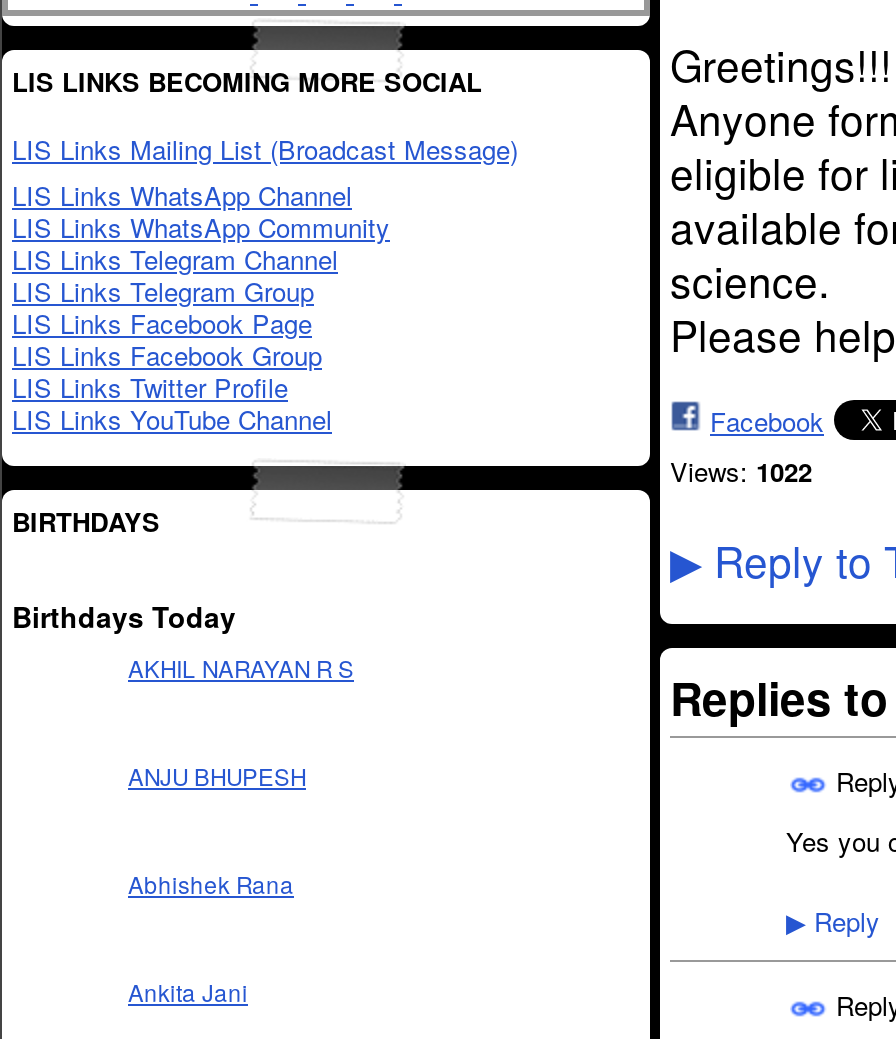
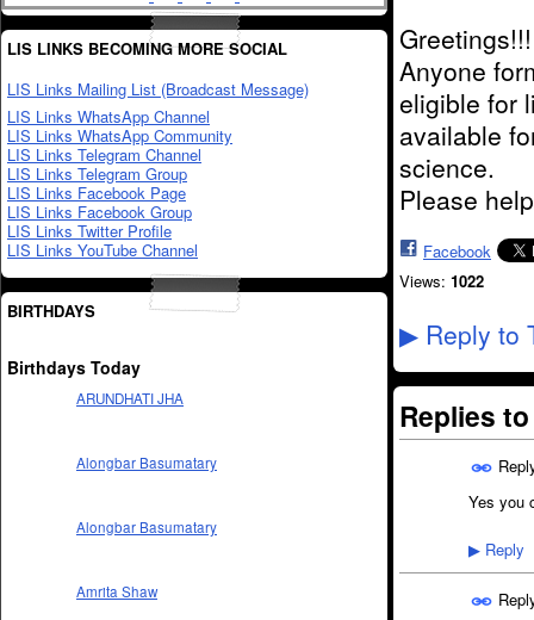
[128,652,354,684] AKHIL NARAYAN R S -> [76,389,184,408] ARUNDHATI JHA
[128,760,306,792] ANJU BHUPESH -> [76,453,217,472] Alongbar Basumatary
[128,868,294,900] Abhishek Rana -> [76,518,217,537] Alongbar Basumatary
[128,976,248,1008] Ankita Jani -> [76,582,157,601] Amrita Shaw

